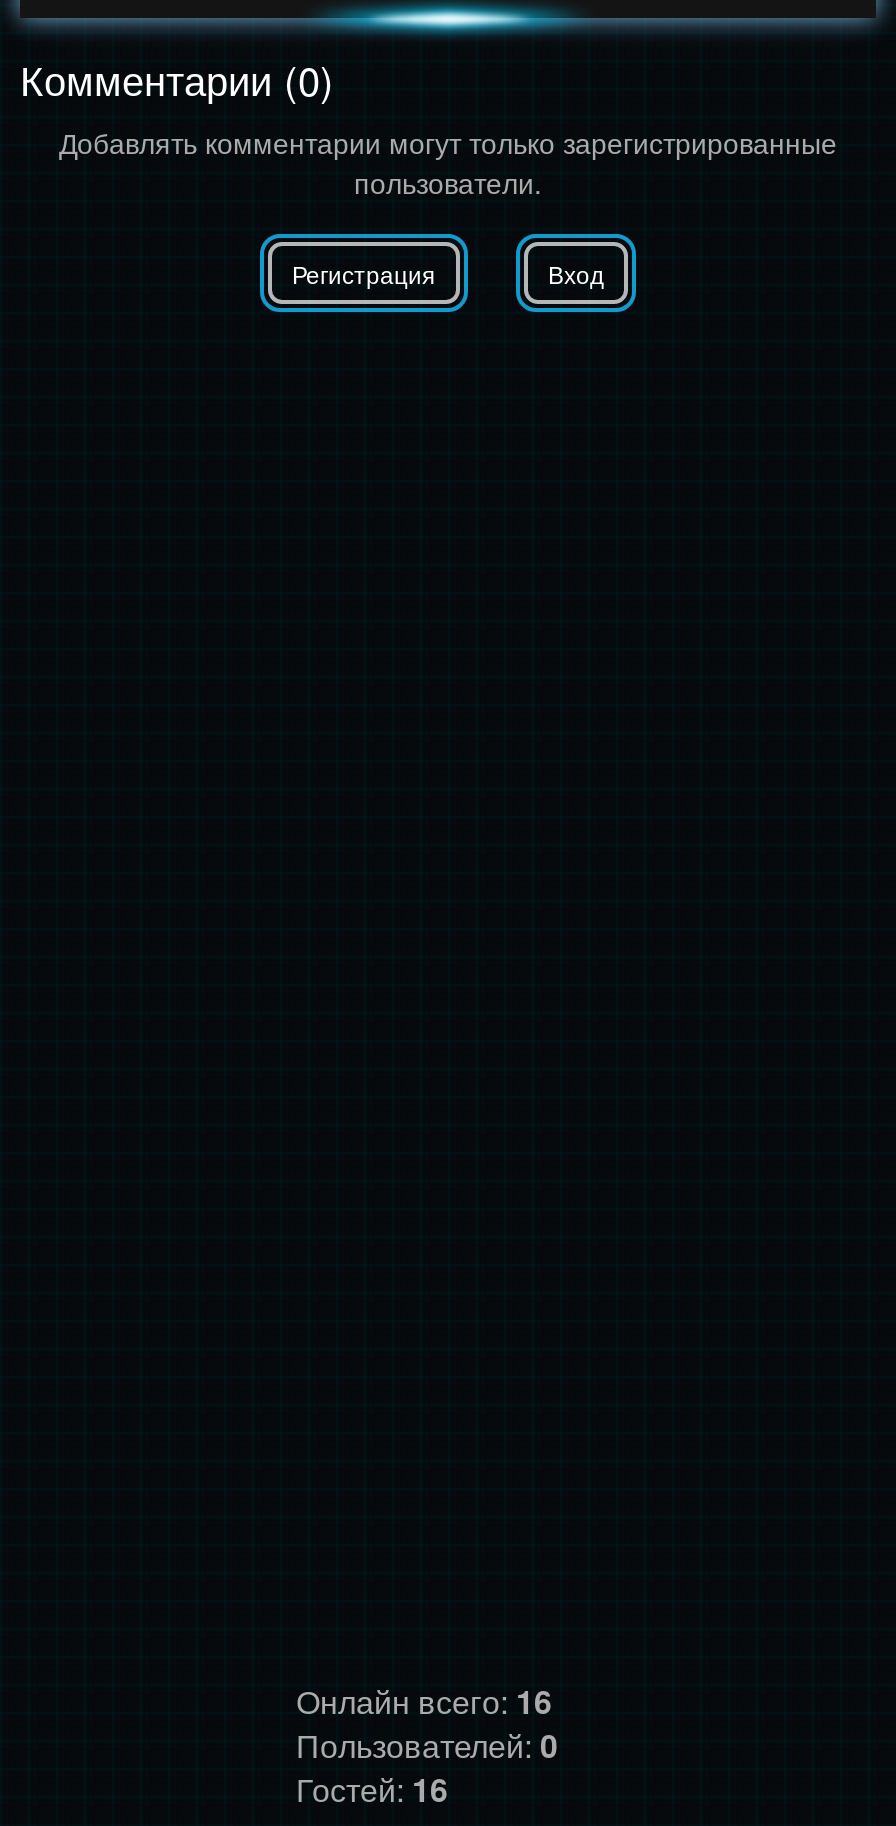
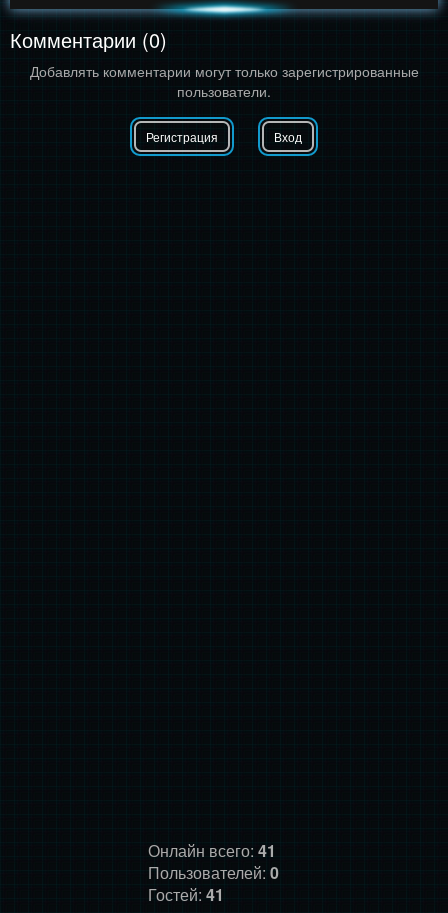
[296,1678,552,1724] Онлайн всего: 16 -> [148,839,276,862] Онлайн всего: 41
[296,1766,448,1812] Гостей: 16 -> [148,883,224,906] Гостей: 41

